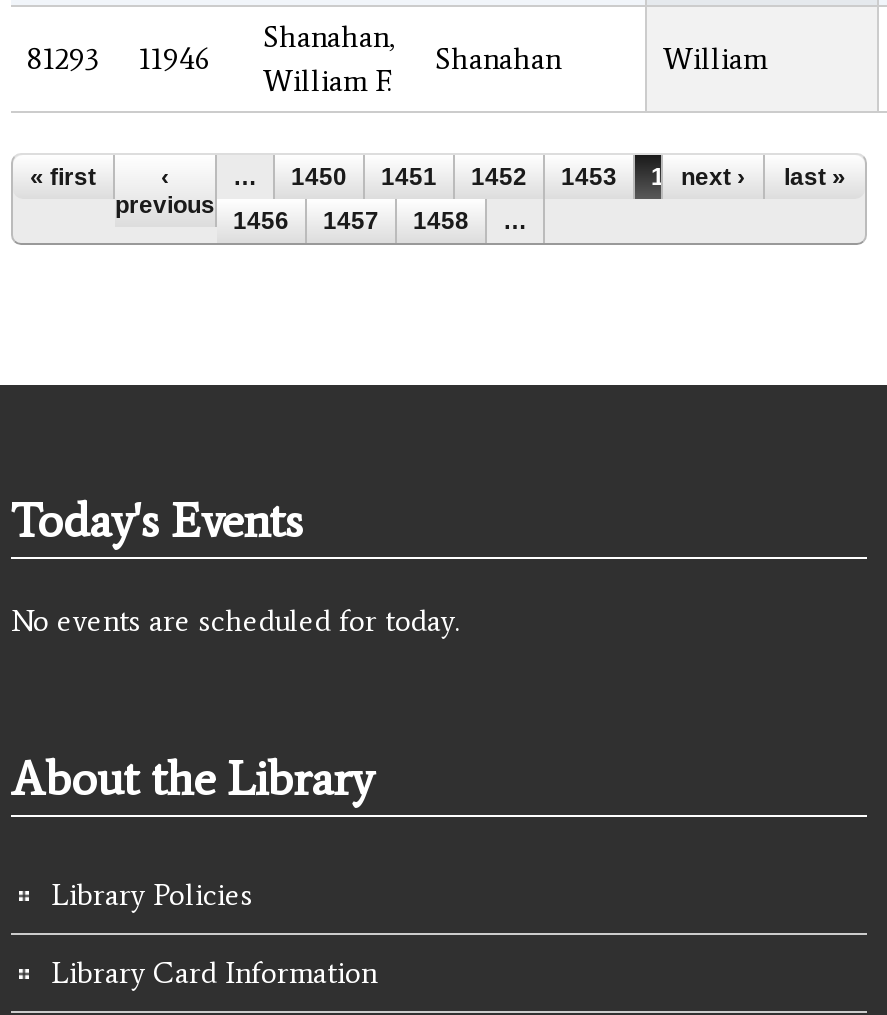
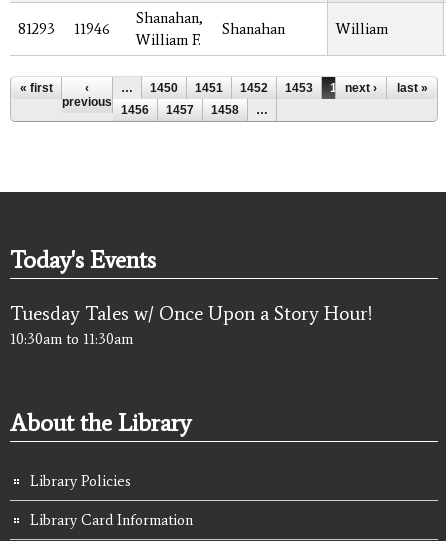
[11,603,461,639] No events are scheduled for today. -> [10,301,372,348] Tuesday Tales w/ Once Upon a Story Hour! | 10:30am to 11:30am

